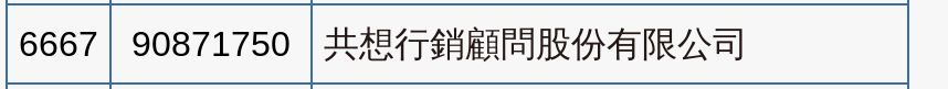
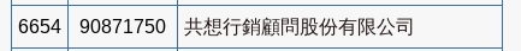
[19,25,748,62] 6667 90871750 共想行銷顧問股份有限公司 -> [18,16,415,37] 6654 90871750 共想行銷顧問股份有限公司

